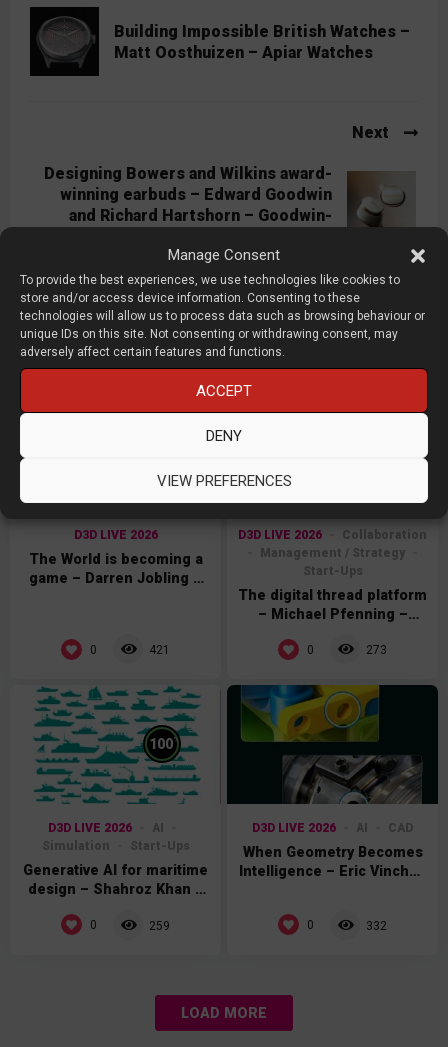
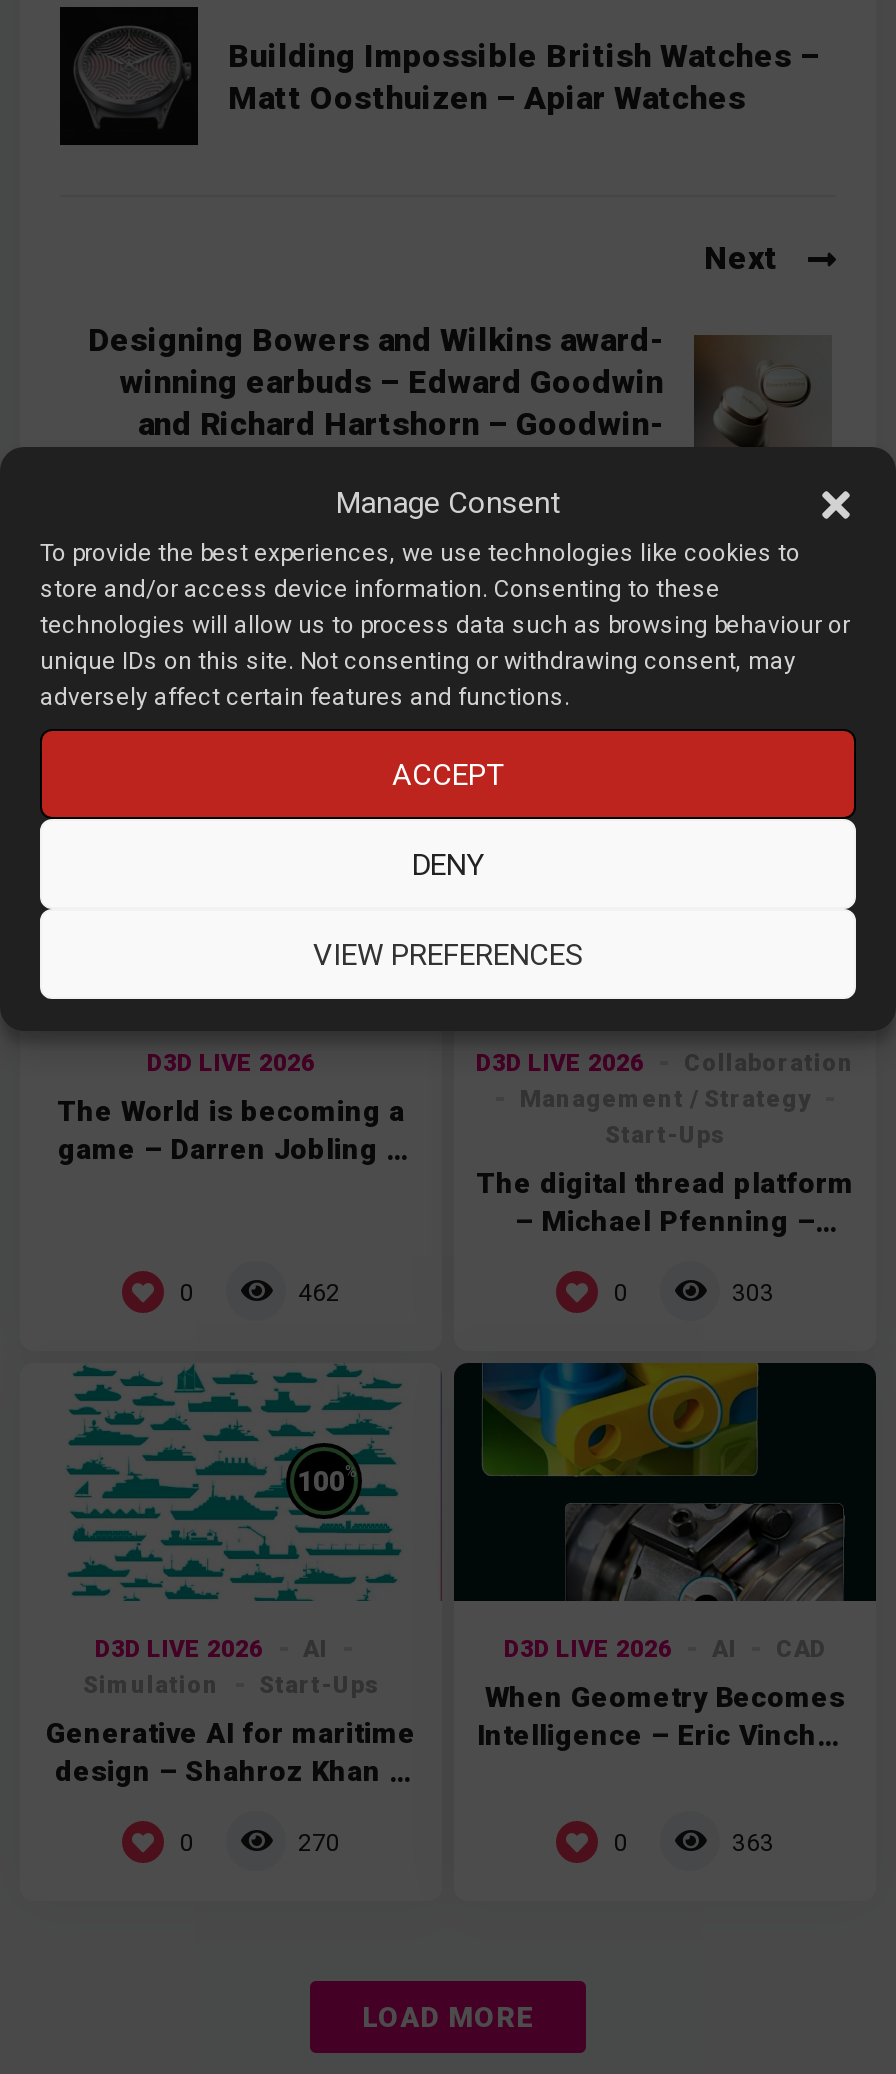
[149,643,170,657] 421 -> [298,1279,340,1307] 462
[366,643,387,657] 273 -> [732,1279,774,1307] 303
[149,918,170,932] 259 -> [298,1829,340,1857] 270
[366,918,387,932] 332 -> [732,1829,774,1857] 363

